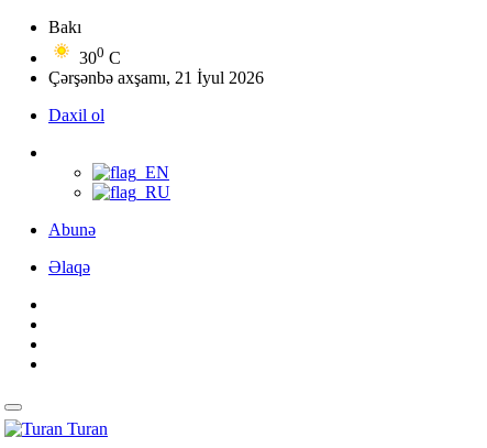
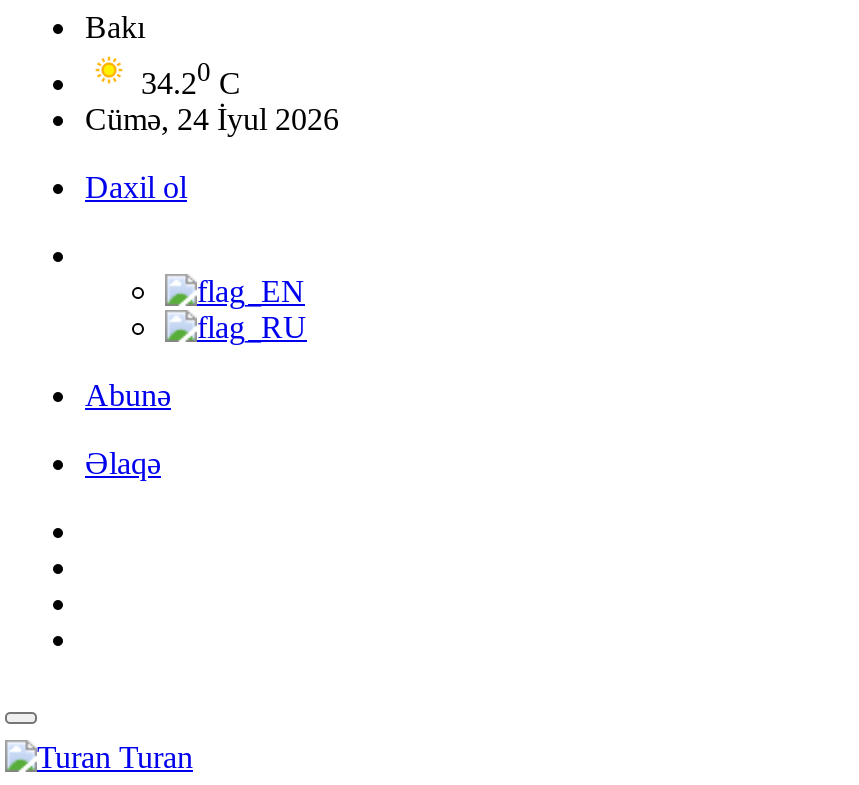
[48,44,264,87] 300 C | Çərşənbə axşamı, 21 İyul 2026 -> [85,57,339,136] 34.20 C | Cümə, 24 İyul 2026

